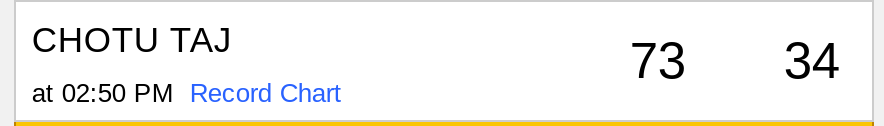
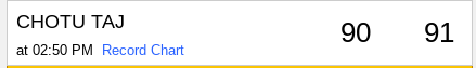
[630,31,686,87] 73 -> [340,17,371,47] 90
[784,31,840,87] 34 -> [424,17,454,47] 91

